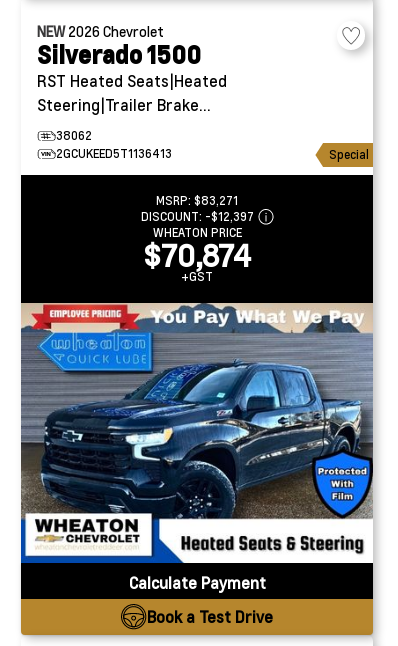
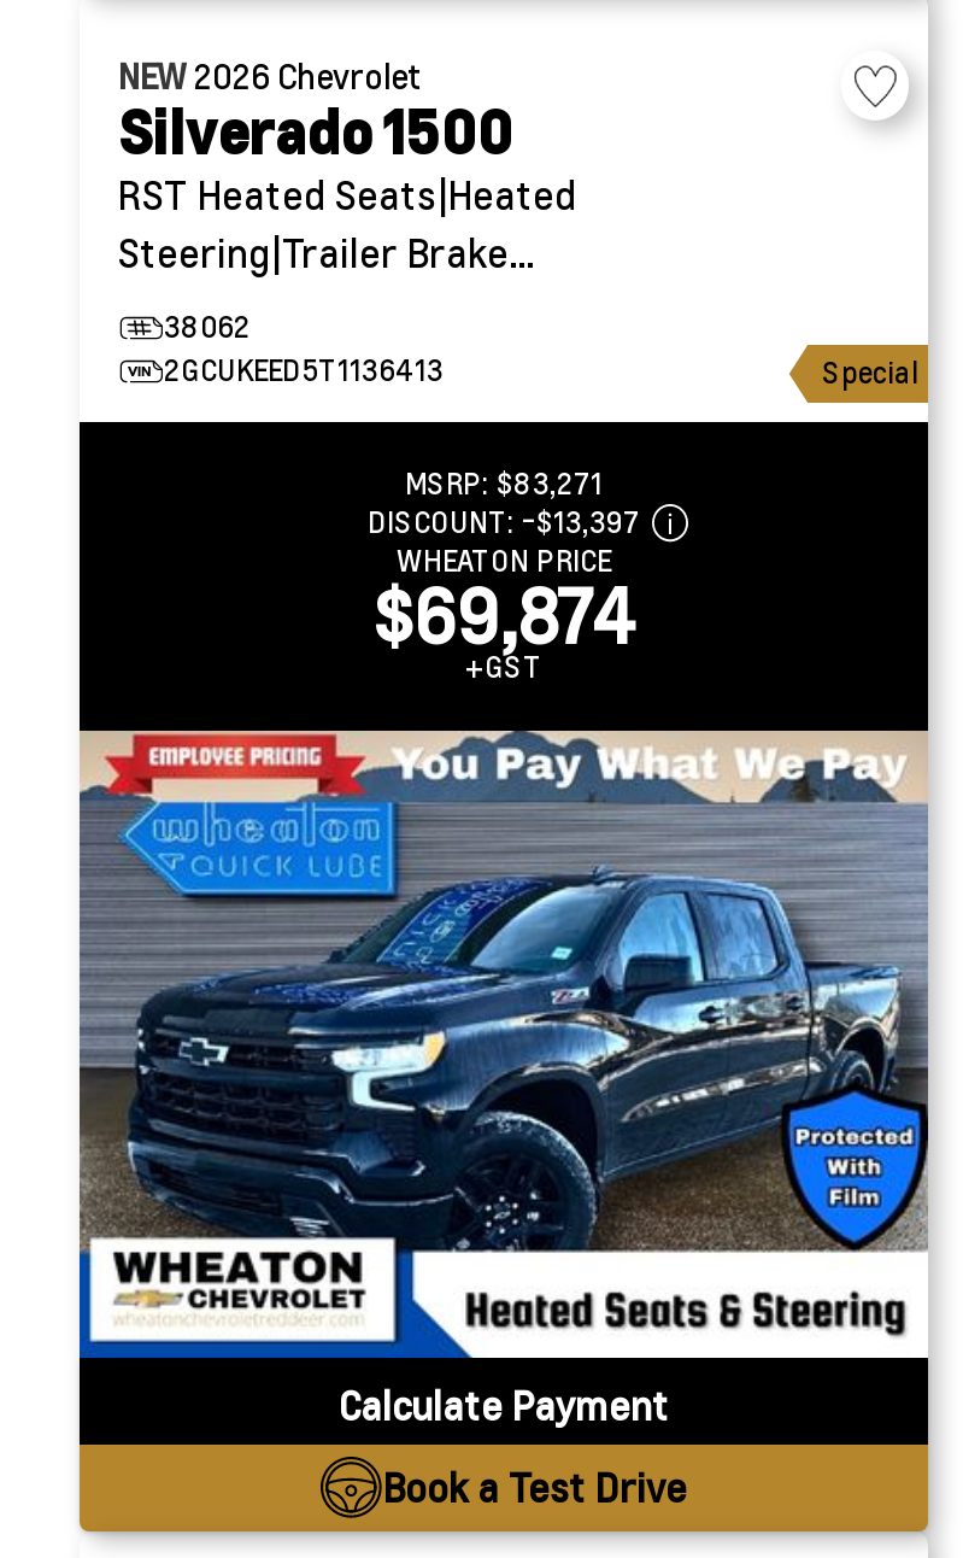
[140,209,253,224] DISCOUNT: -$12,397 -> [368,504,640,540] DISCOUNT: -$13,397
[143,236,250,274] $70,874 -> [372,569,635,661] $69,874

